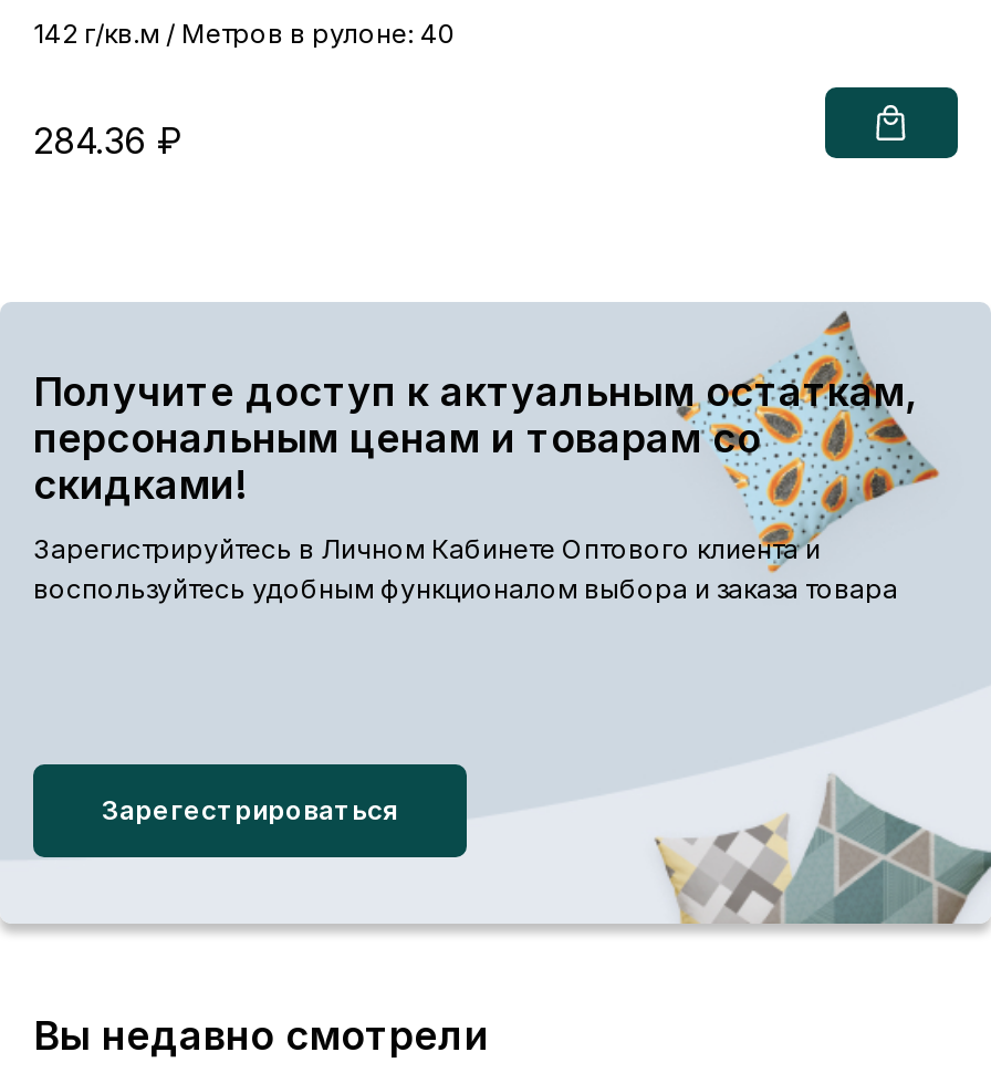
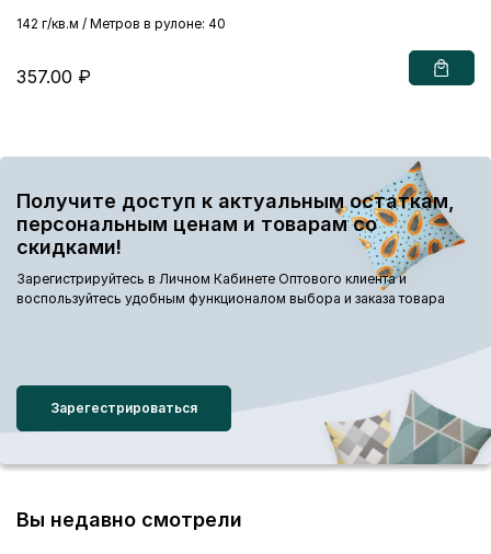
[33,118,184,163] 284.36 ₽ -> [16,66,91,88] 357.00 ₽

